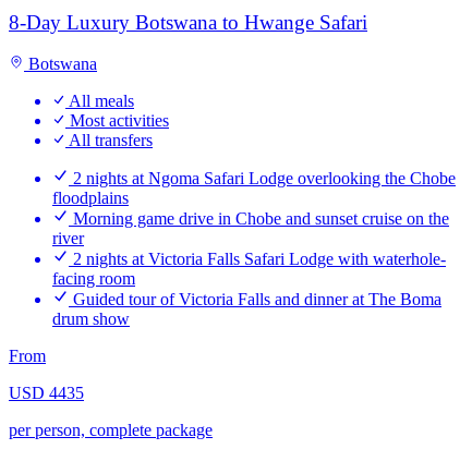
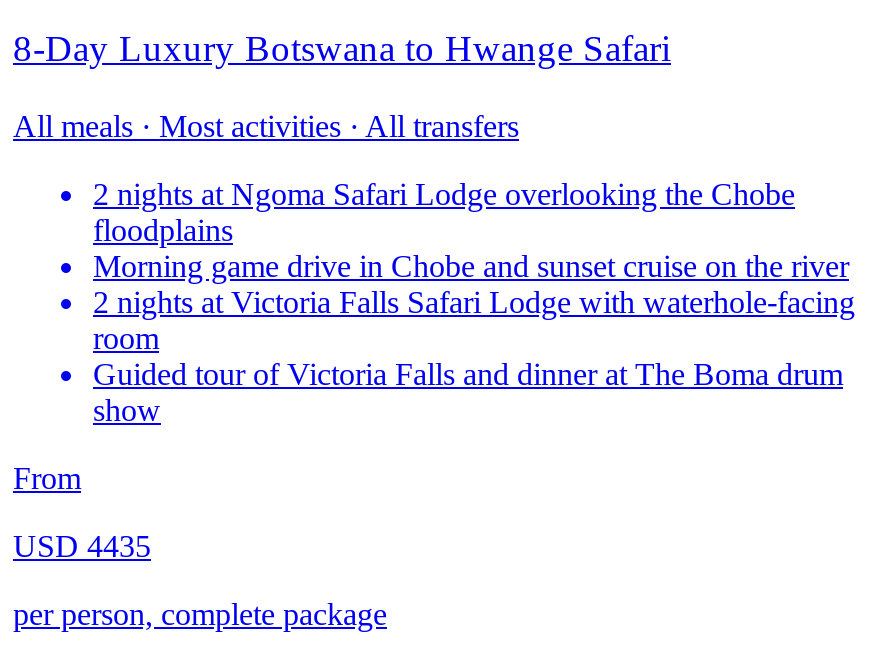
[28,55,169,150] Botswana | All meals | Most activities | All transfers -> [13,109,519,143] All meals · Most activities · All transfers

